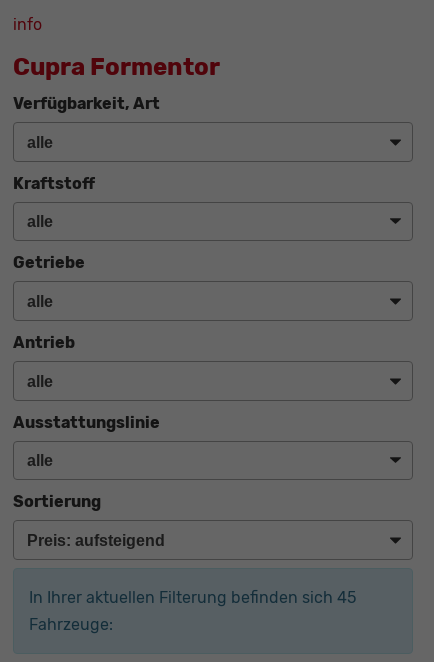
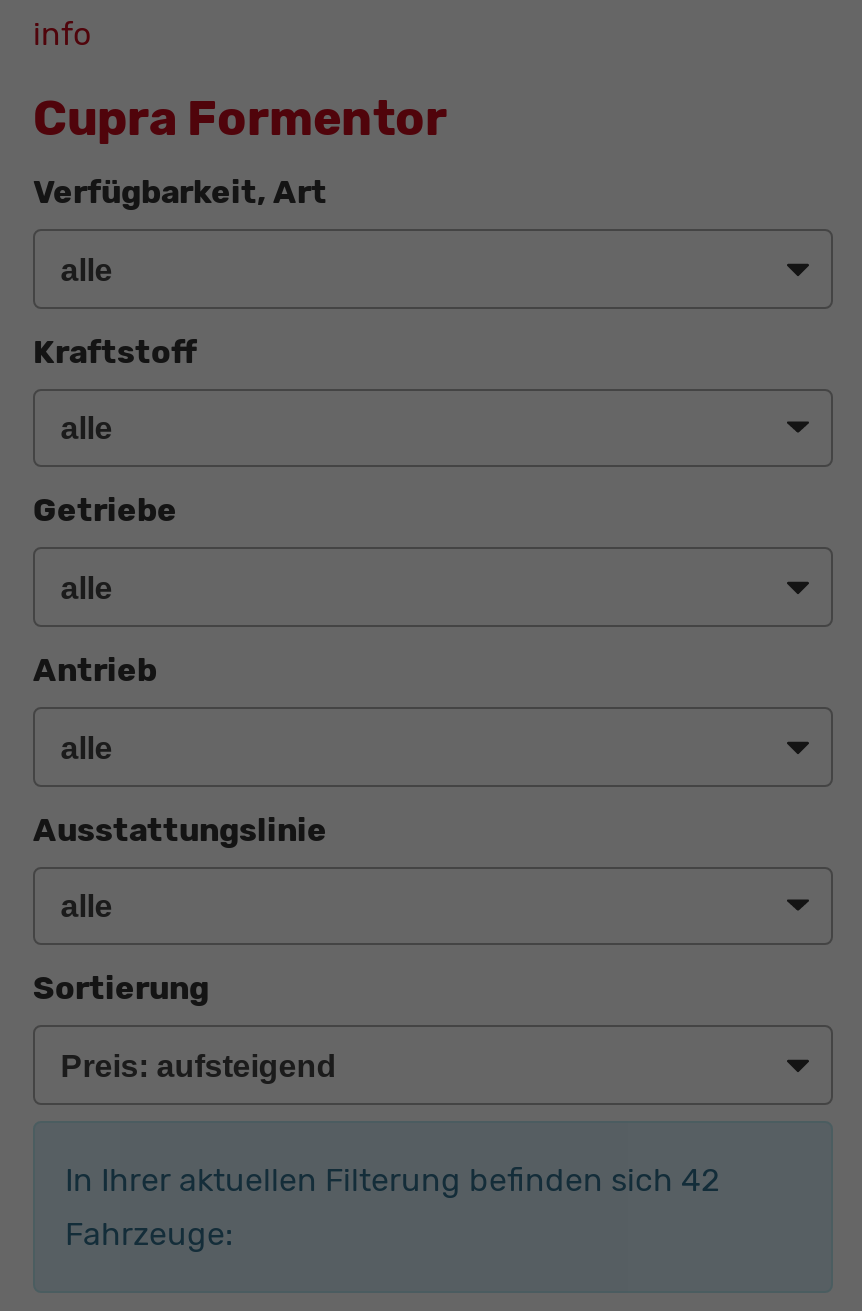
[29,588,356,607] In Ihrer aktuellen Filterung befinden sich 45 -> [65,1161,719,1199] In Ihrer aktuellen Filterung befinden sich 42

